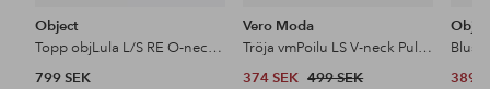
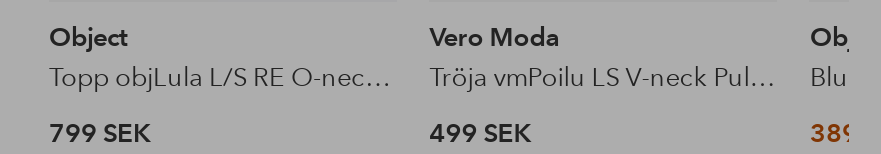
[243,69,363,87] 374 SEK 499 SEK -> [429,118,531,150] 499 SEK

